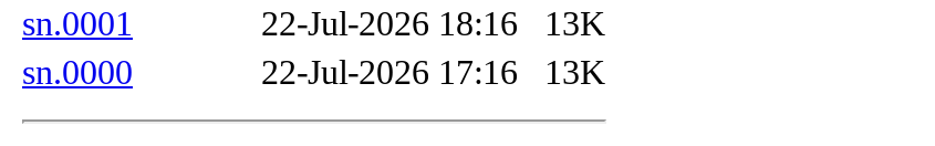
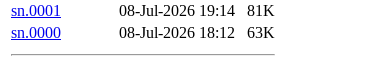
[261,5,606,43] 22-Jul-2026 18:16 | 13K -> [119,2,275,19] 08-Jul-2026 19:14 | 81K
[261,54,606,92] 22-Jul-2026 17:16 | 13K -> [119,24,275,41] 08-Jul-2026 18:12 | 63K

